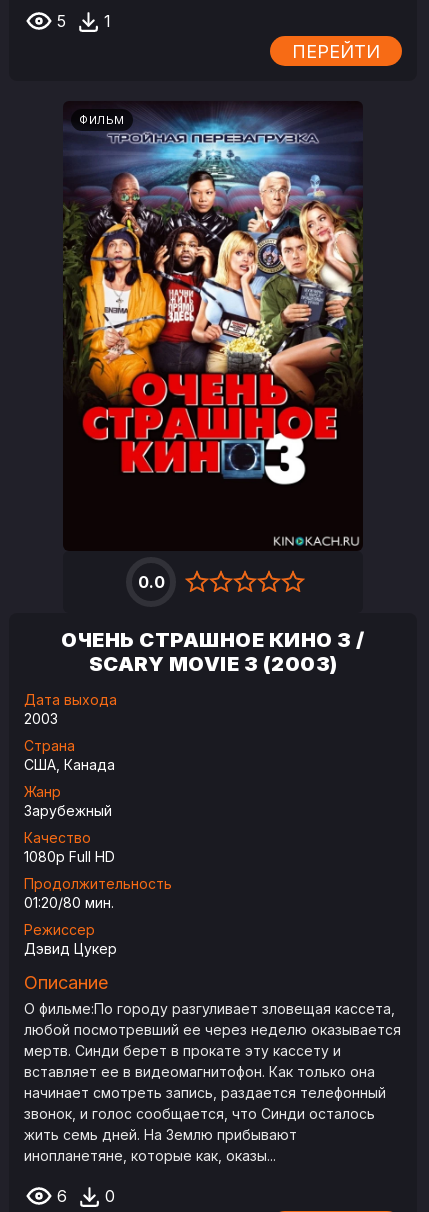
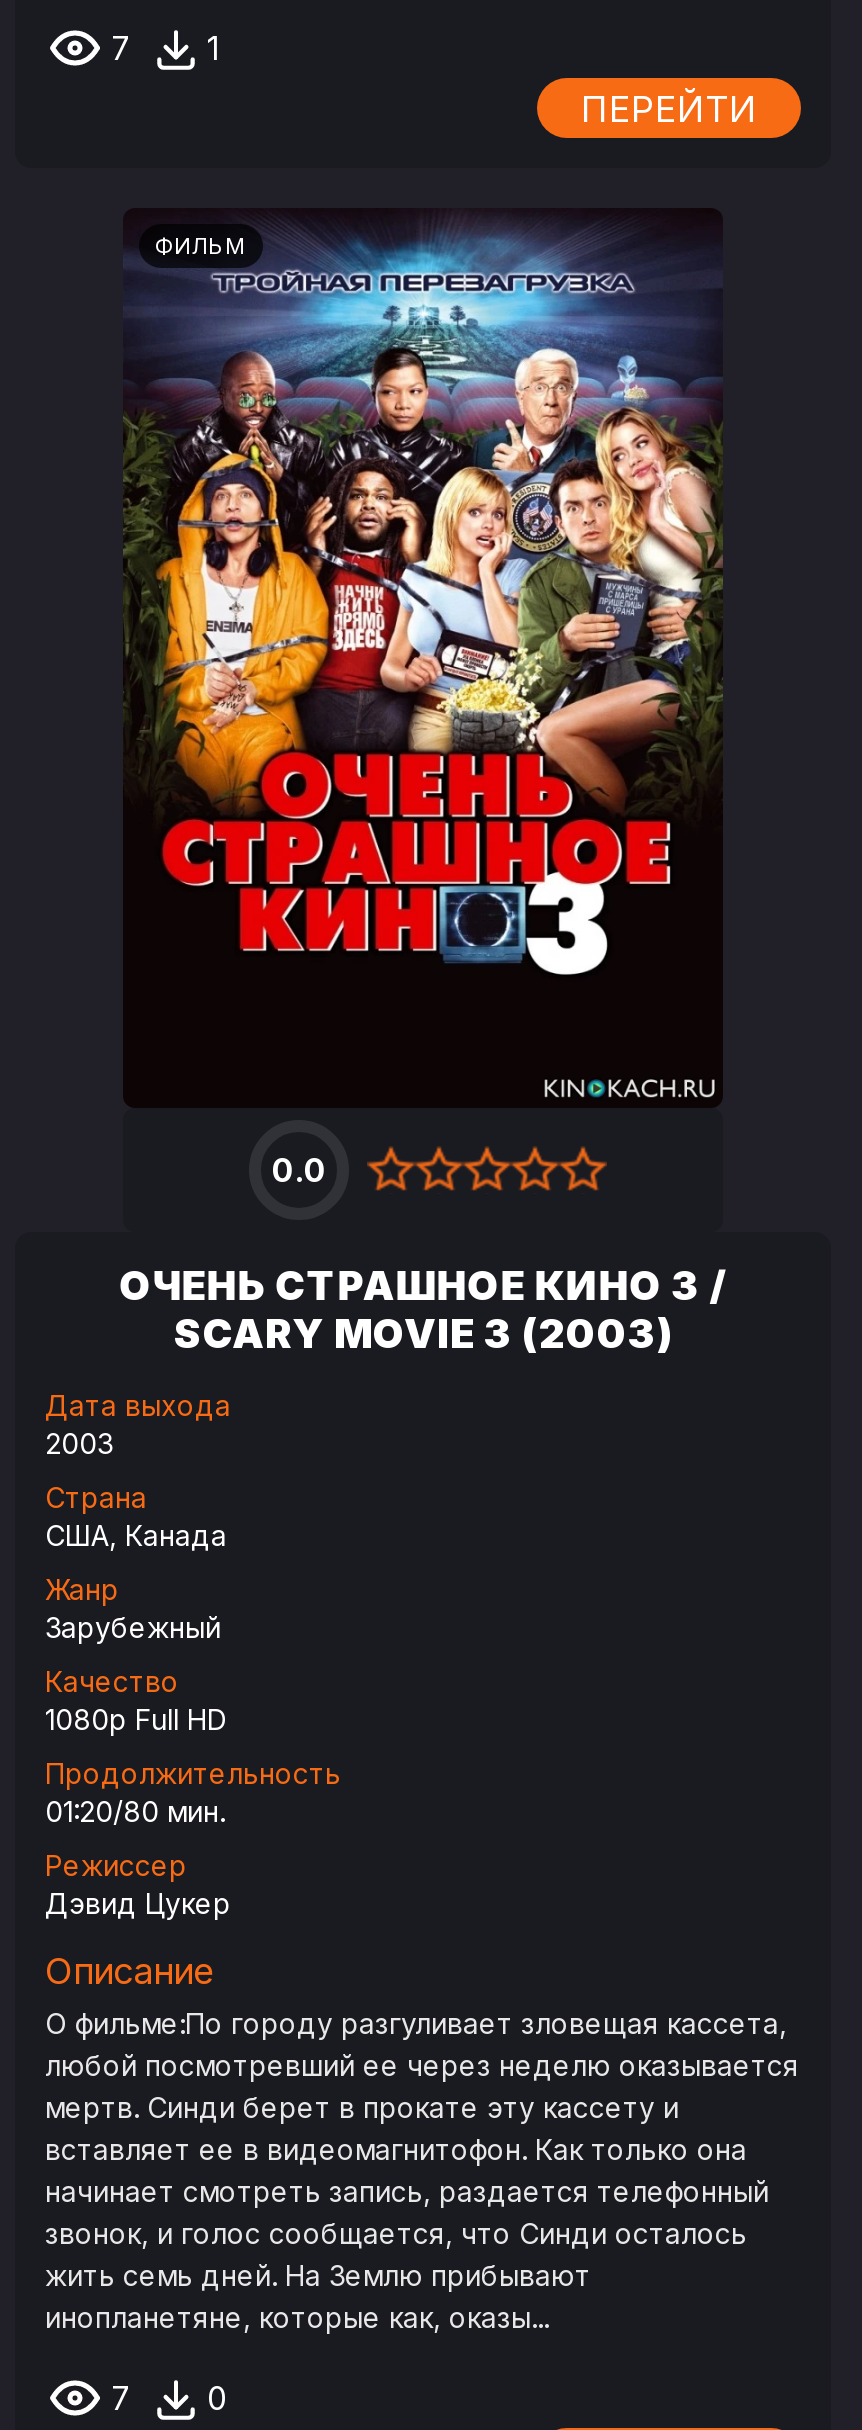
[57,11,111,31] 5 1 -> [111,28,221,68] 7 1
[57,1186,115,1206] 6 0 -> [111,2378,227,2418] 7 0

